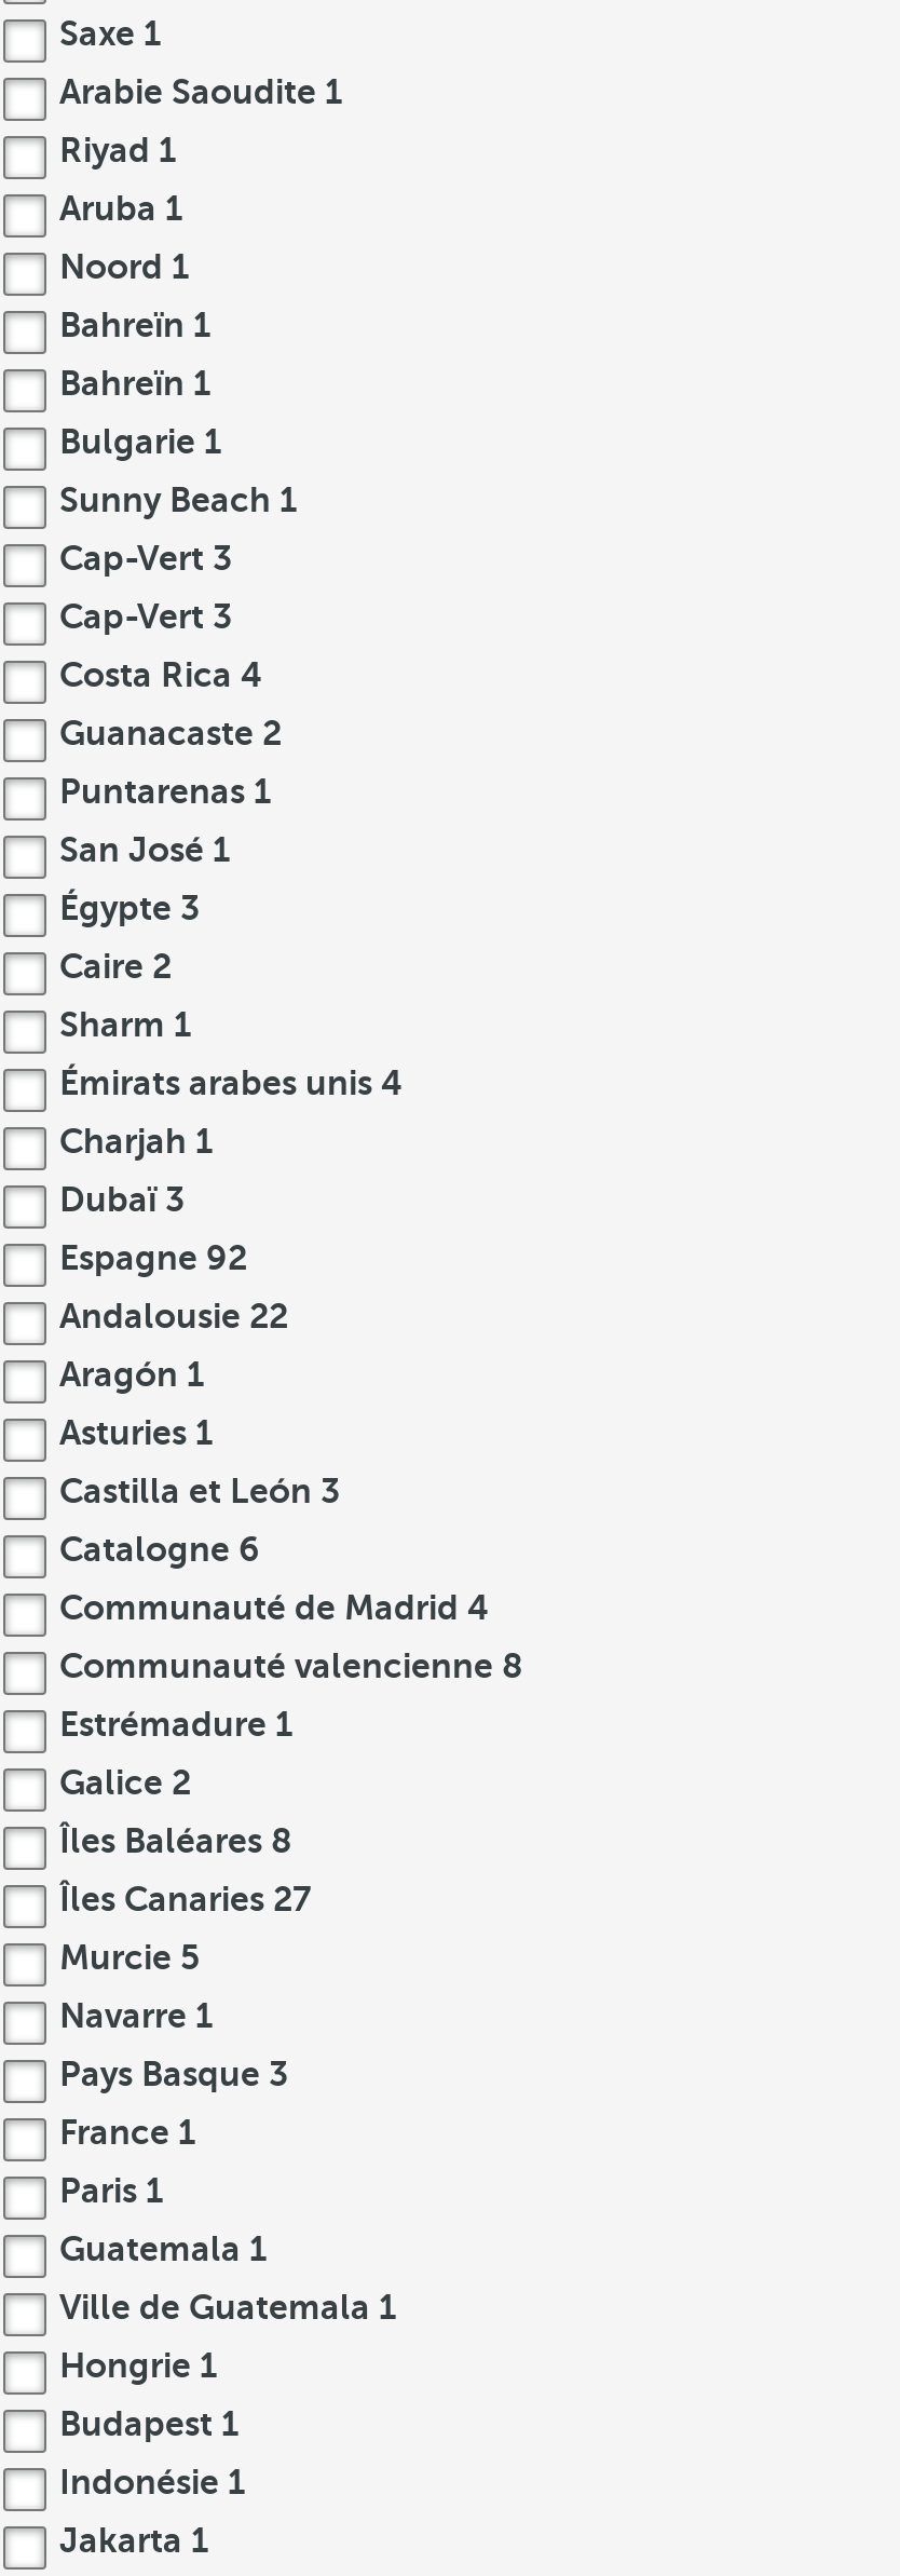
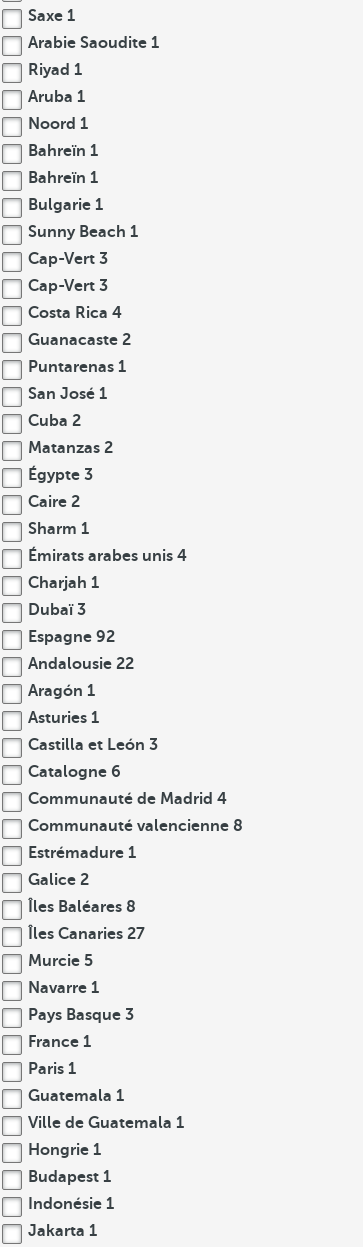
none -> [24,412,113,457] Cuba 2 | Matanzas 2

